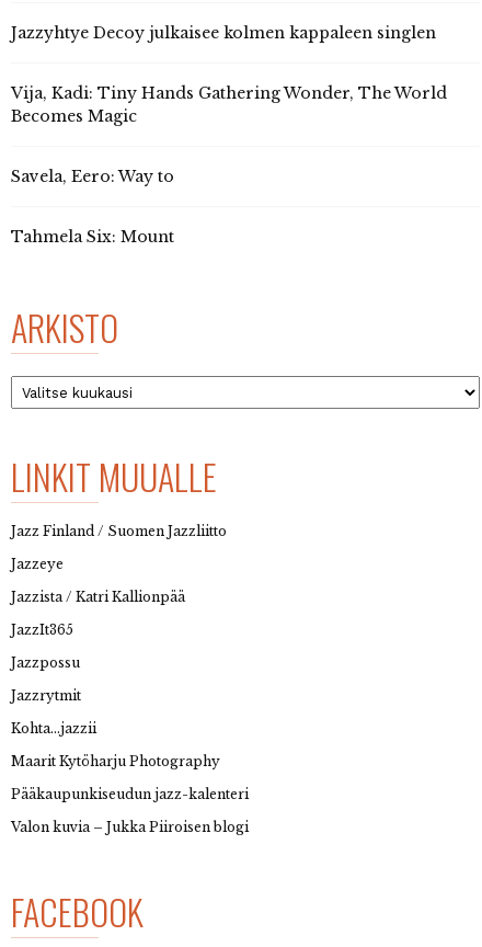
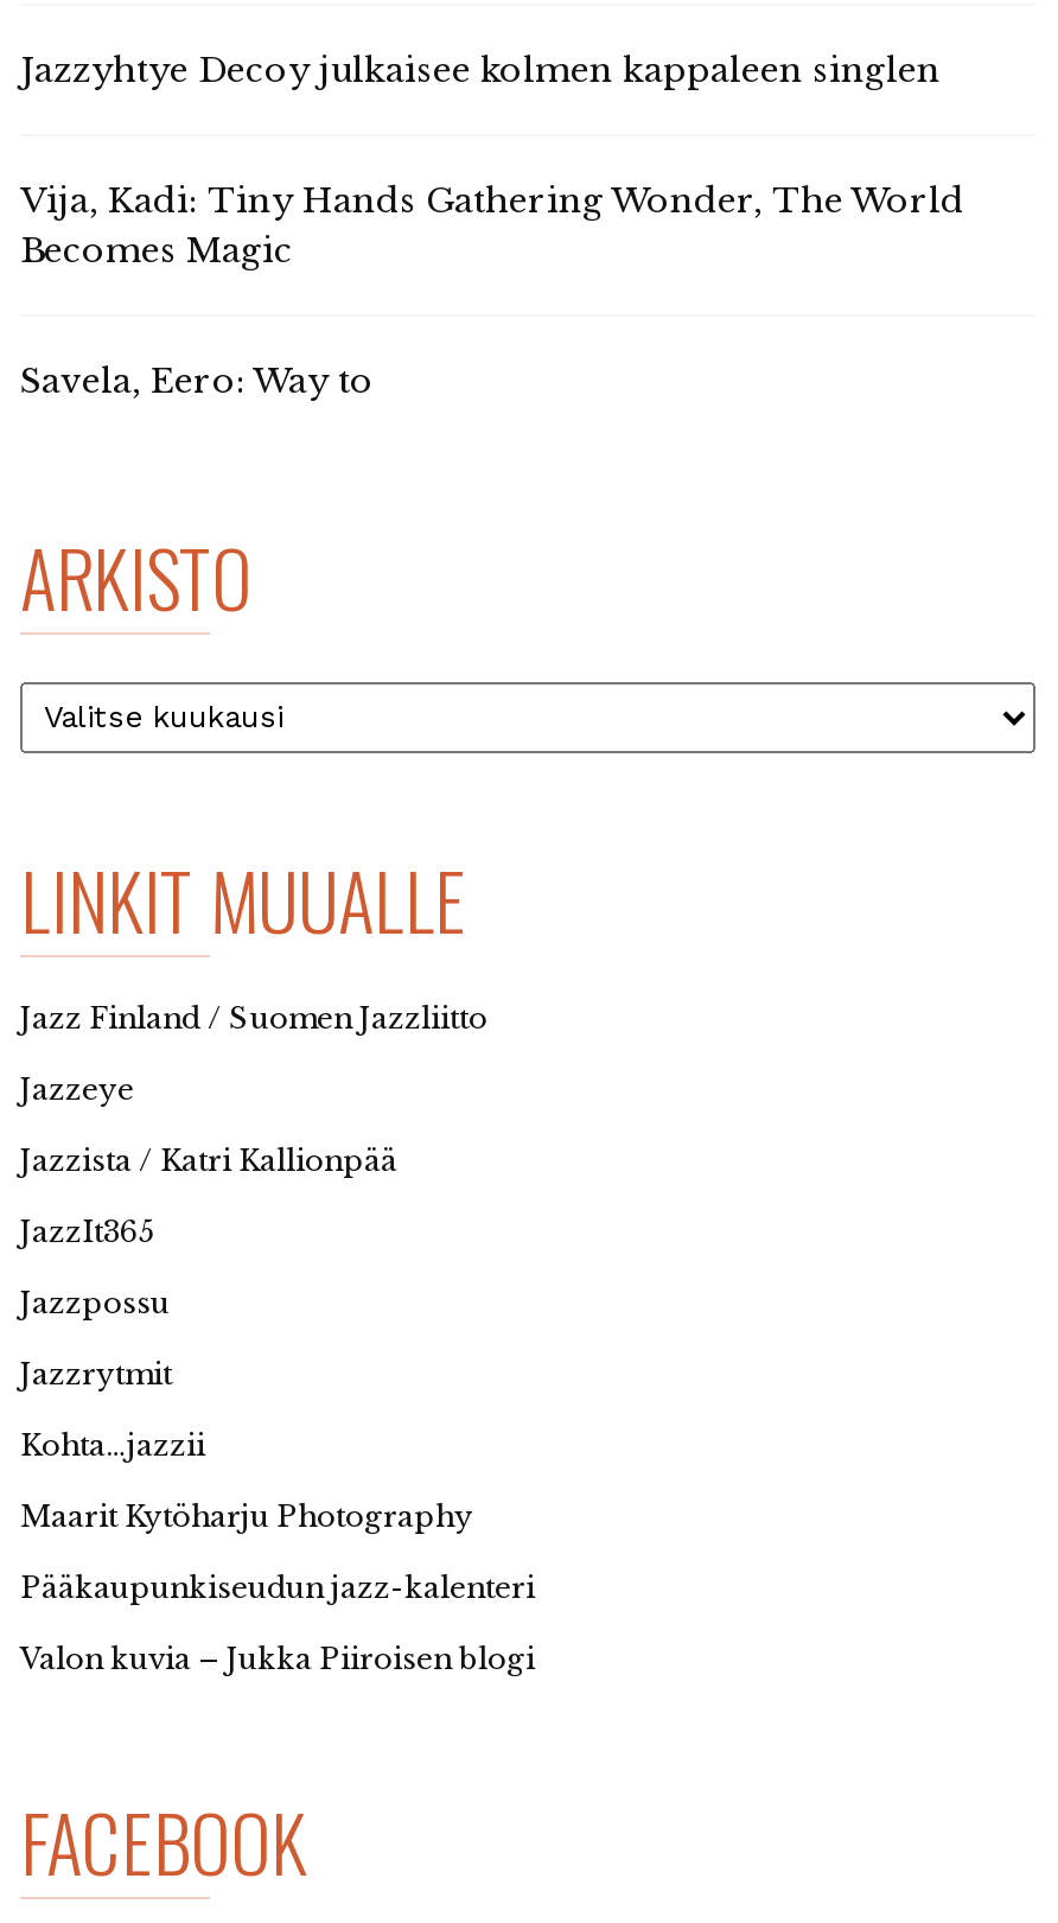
[11,227,174,247] Tahmela Six: Mount -> none

